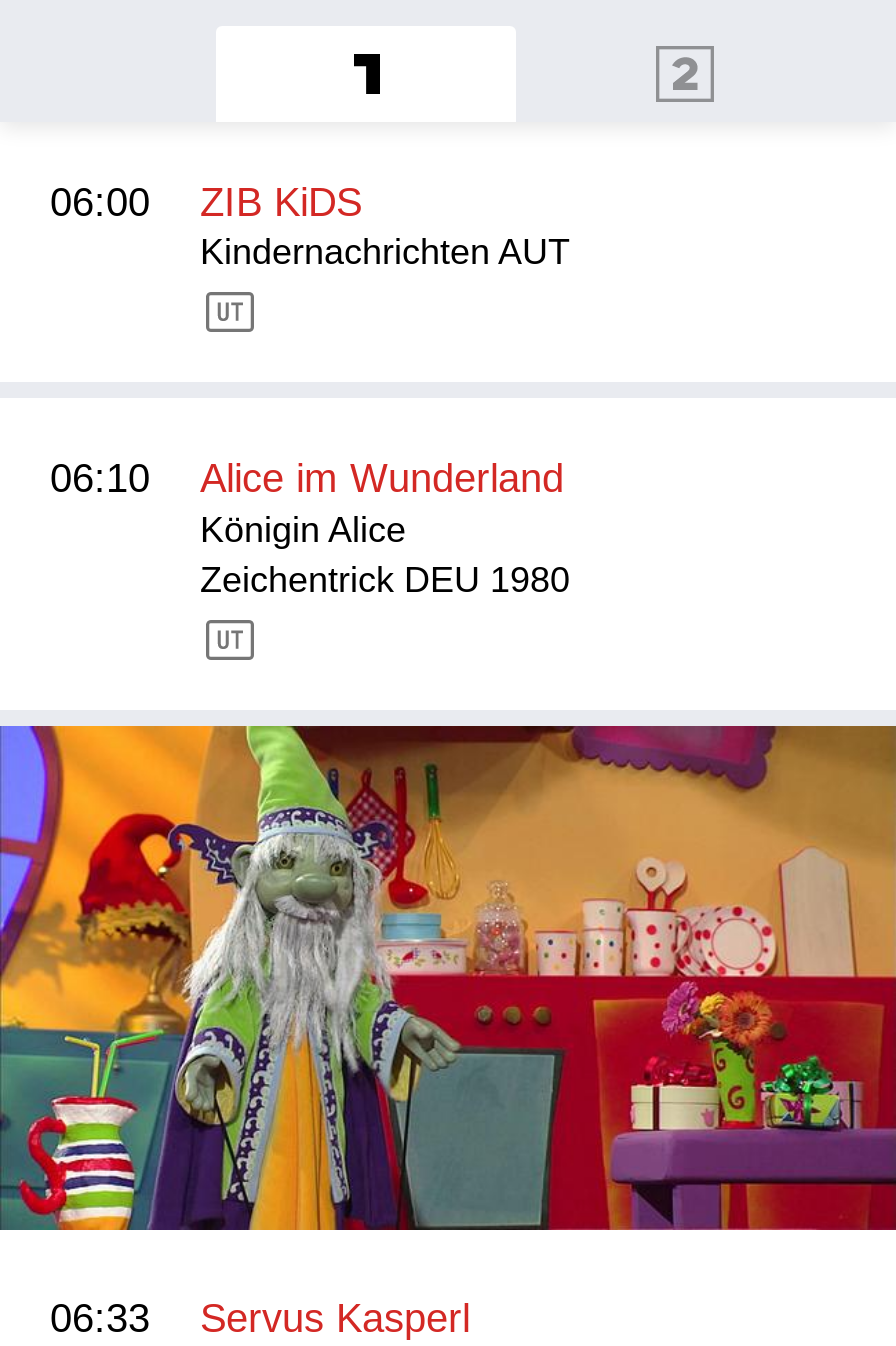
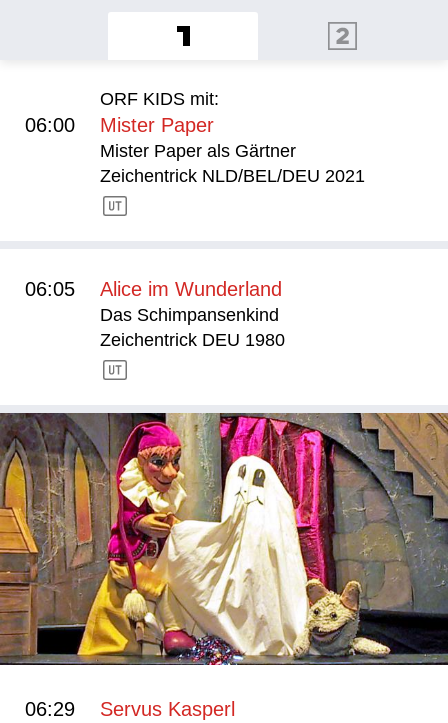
none -> [100,89,219,109] ORF KIDS mit:
[200,180,570,272] ZIB KiDS | Kindernachrichten AUT -> [100,114,365,186] Mister Paper | Mister Paper als Gärtner | Zeichentrick NLD/BEL/DEU 2021
[50,456,564,500] 06:10 Alice im Wunderland -> [25,278,282,300] 06:05 Alice im Wunderland
[200,510,406,550] Königin Alice -> [100,305,279,325] Das Schimpansenkind
[6,724,890,1340] [image] | 06:33 Servus Kasperl -> [3,412,445,720] [image] | 06:29 Servus Kasperl

